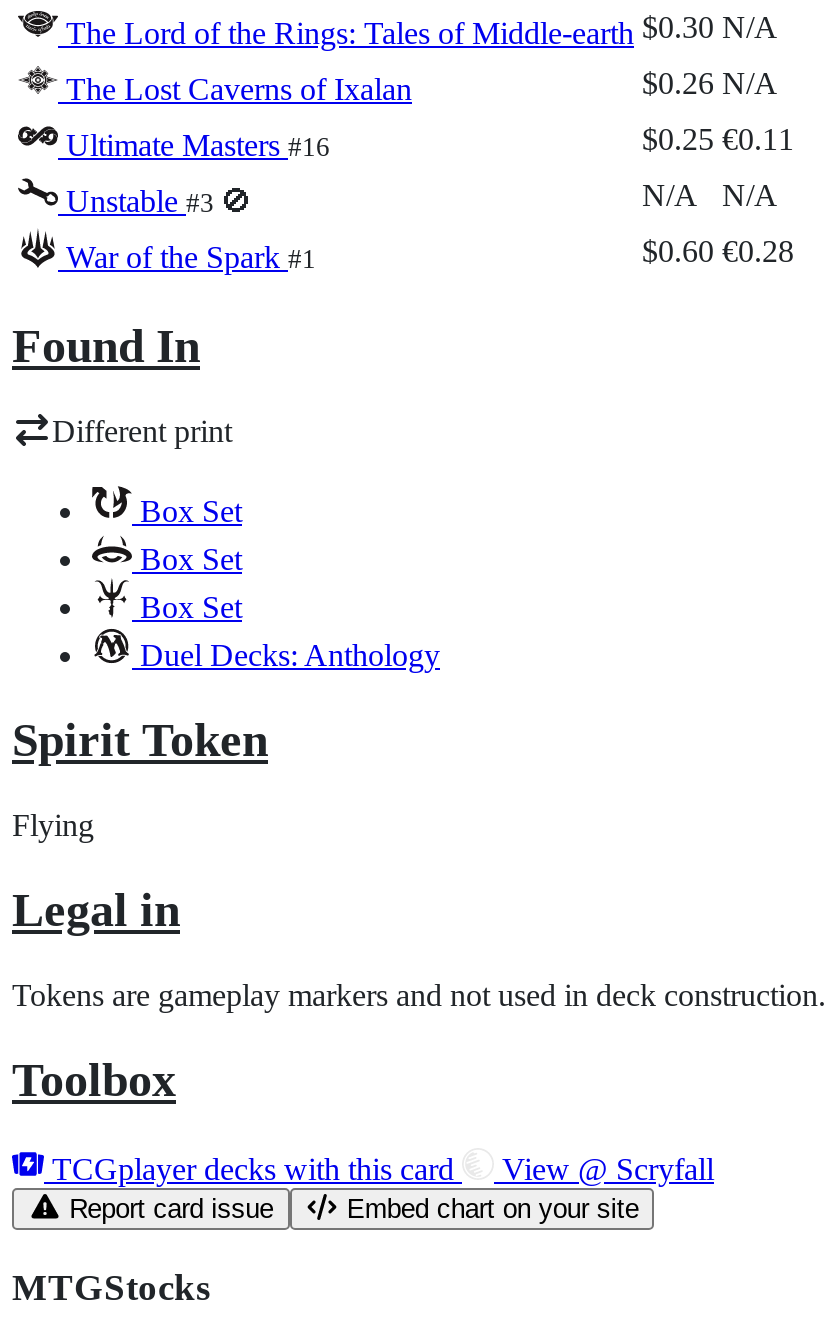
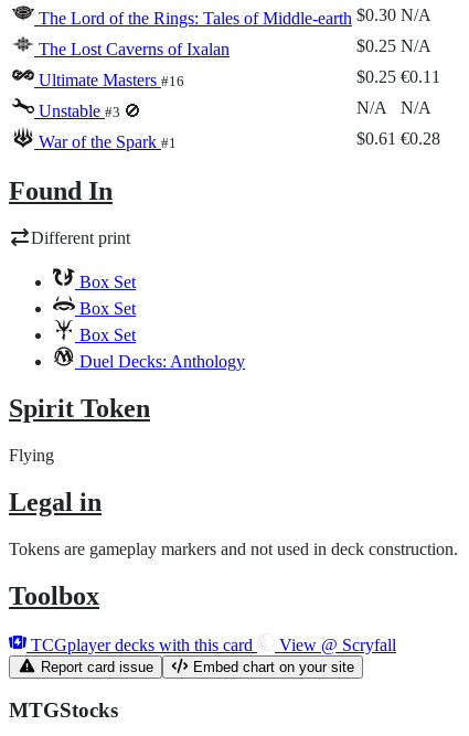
[642,65,778,99] $0.26 N/A -> [356,36,431,55] $0.25 N/A
[642,233,794,267] $0.60 €0.28 -> [356,129,440,147] $0.61 €0.28

